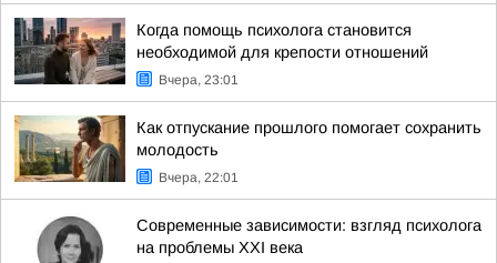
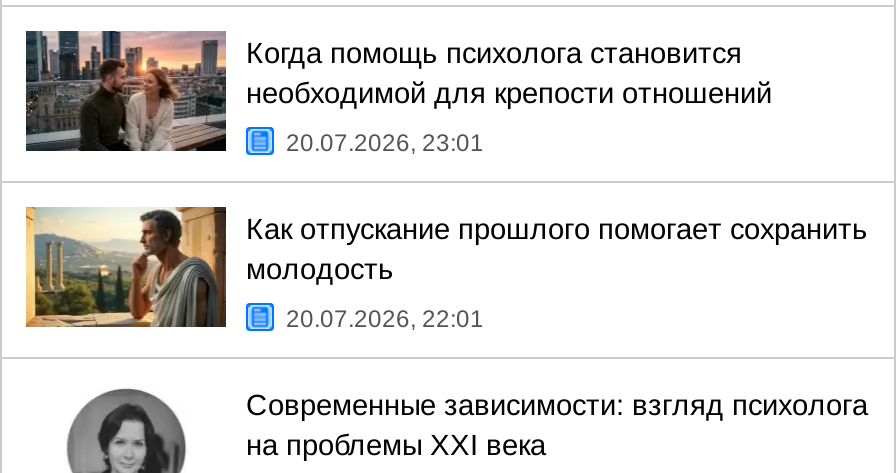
[159,72,239,88] Вчера, 23:01 -> [286,129,484,157] 20.07.2026, 23:01
[159,170,239,185] Вчера, 22:01 -> [286,305,484,333] 20.07.2026, 22:01

